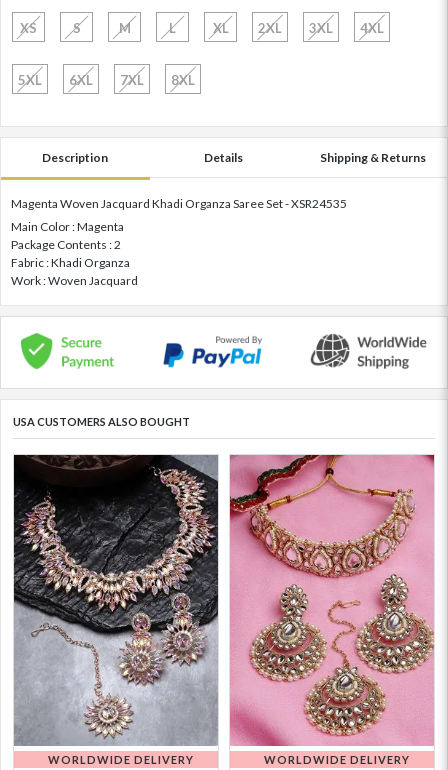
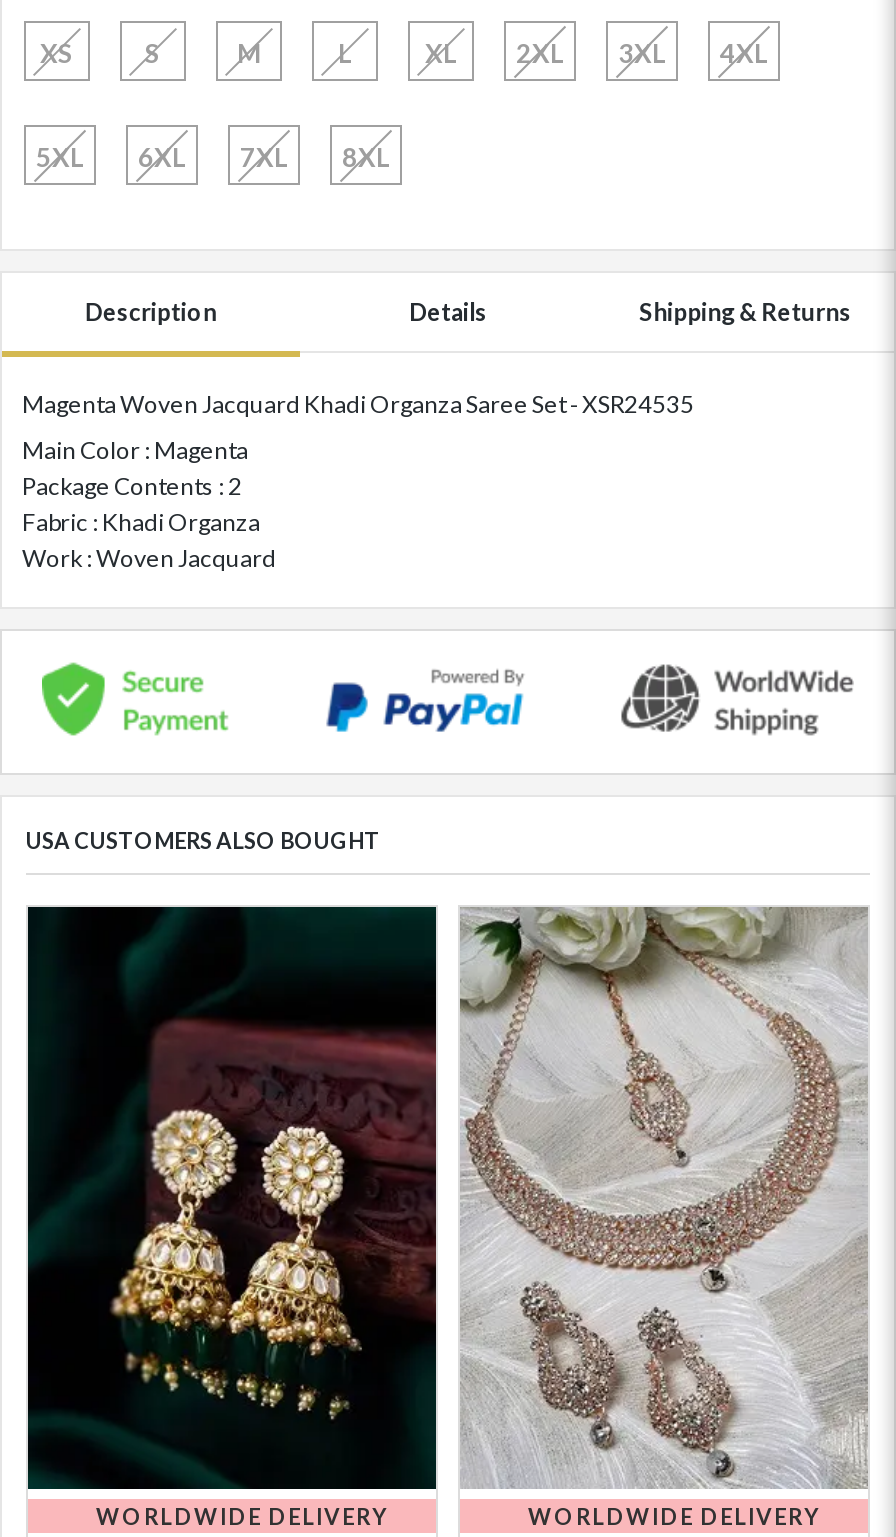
[13,454,219,746] [image] -> [28,905,438,1491] [image]
[230,454,434,746] [image] -> [460,905,868,1489] [image]

